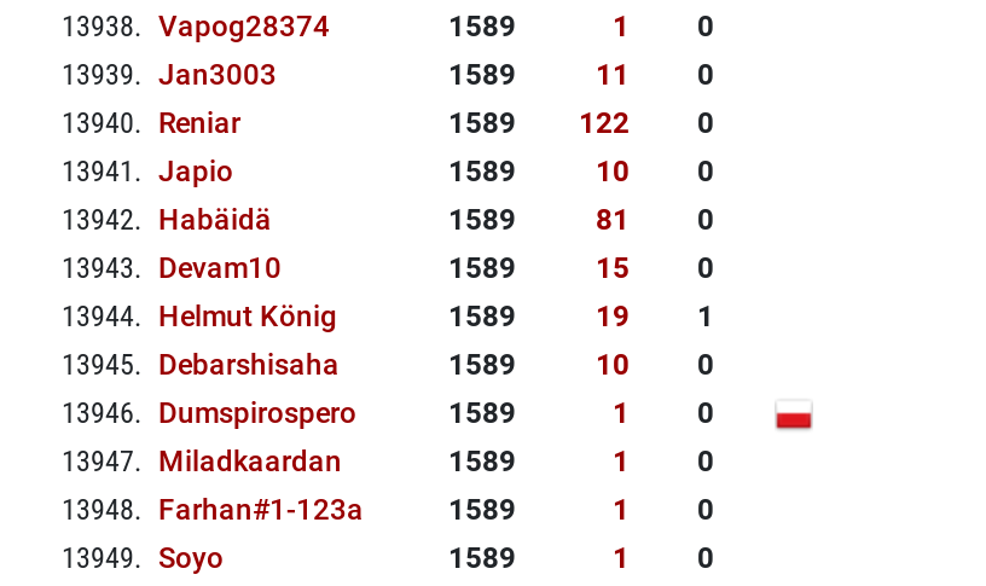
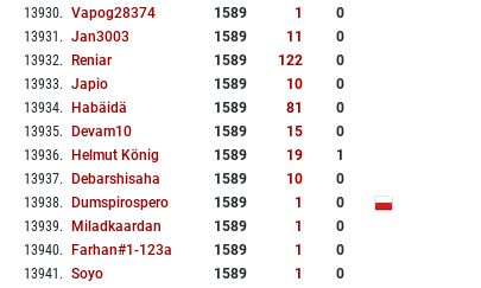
[62,10,330,44] 13938. Vapog28374 -> [24,5,156,22] 13930. Vapog28374
[62,58,277,92] 13939. Jan3003 -> [24,29,129,45] 13931. Jan3003
[62,107,240,141] 13940. Reniar -> [24,52,112,69] 13932. Reniar
[62,155,233,189] 13941. Japio -> [24,76,108,93] 13933. Japio
[62,203,272,237] 13942. Habäidä -> [24,100,127,116] 13934. Habäidä
[62,252,282,286] 13943. Devam10 -> [24,123,132,140] 13935. Devam10
[62,300,337,334] 13944. Helmut König -> [24,147,159,164] 13936. Helmut König
[62,348,340,382] 13945. Debarshisaha -> [24,171,160,187] 13937. Debarshisaha
[62,397,356,431] 13946. Dumspirospero -> [24,195,169,211] 13938. Dumspirospero
[62,445,342,479] 13947. Miladkaardan -> [24,218,162,235] 13939. Miladkaardan
[62,493,364,527] 13948. Farhan#1-123a -> [24,242,172,259] 13940. Farhan#1-123a
[62,542,224,576] 13949. Soyo -> [24,266,103,282] 13941. Soyo

